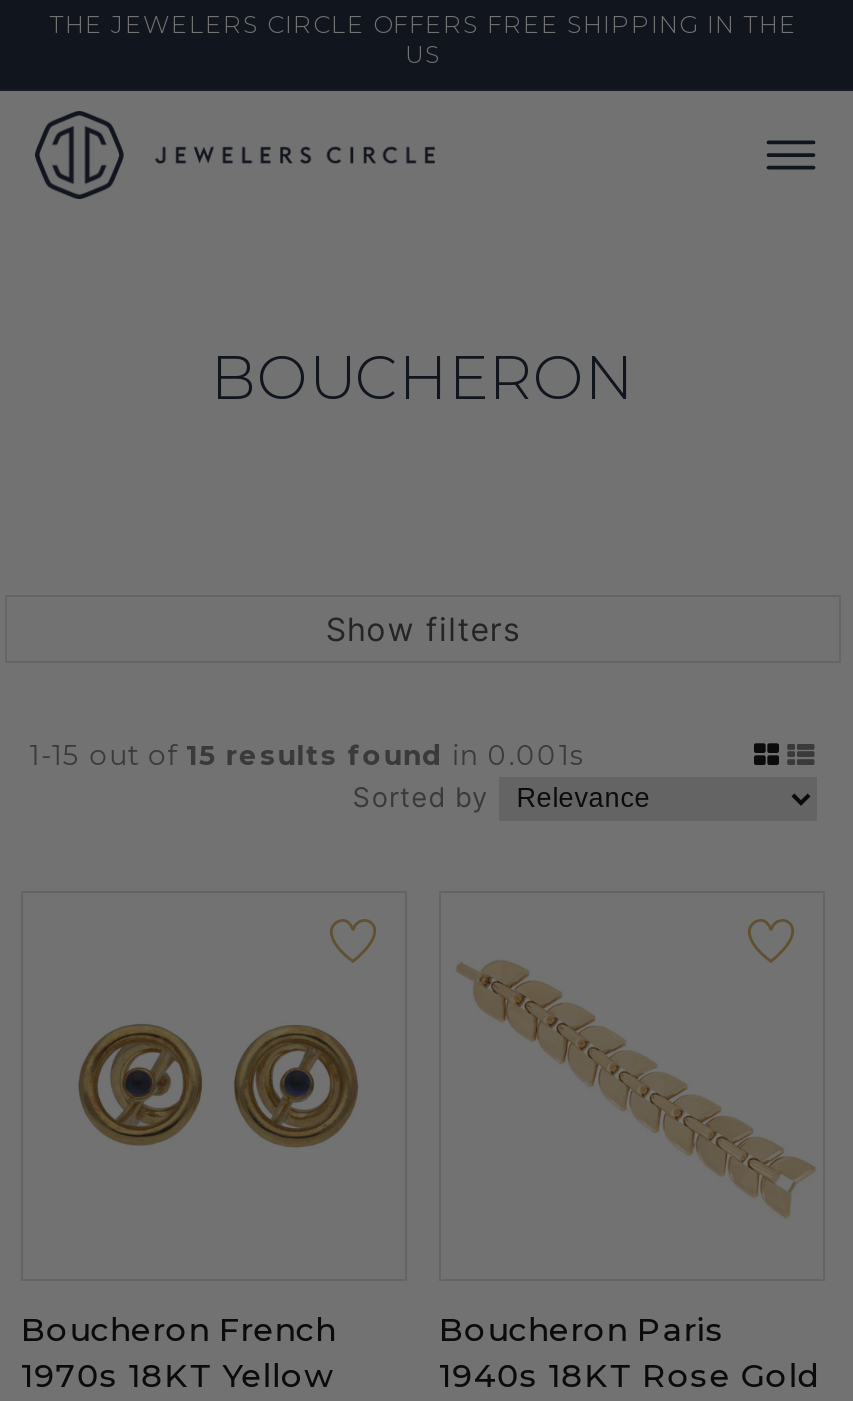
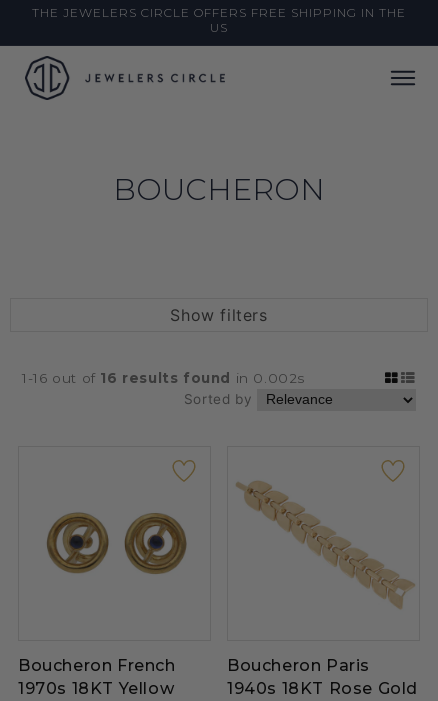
[29,740,585,772] 1-15 out of 15 results found in 0.001s -> [22,370,305,386] 1-16 out of 16 results found in 0.002s

